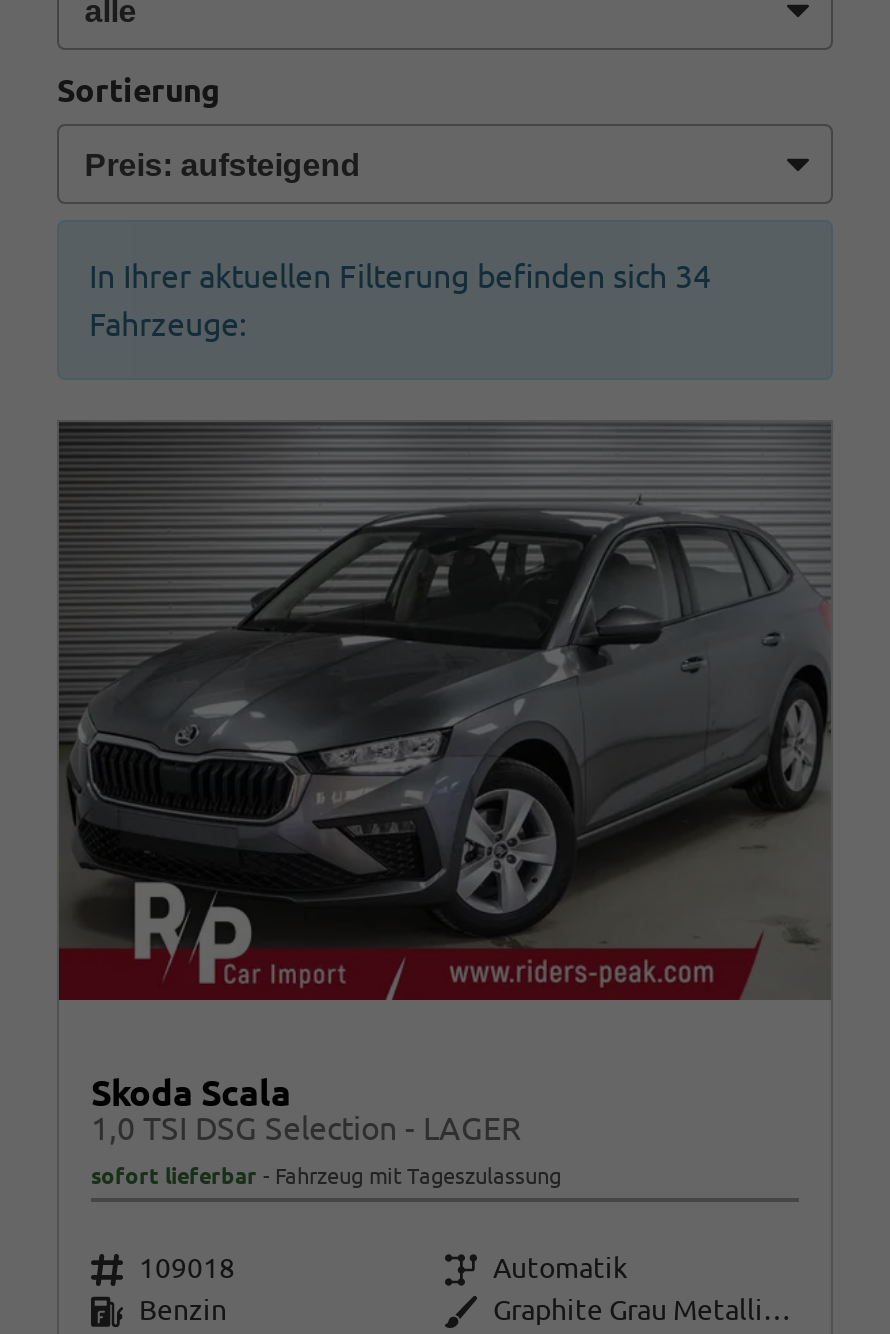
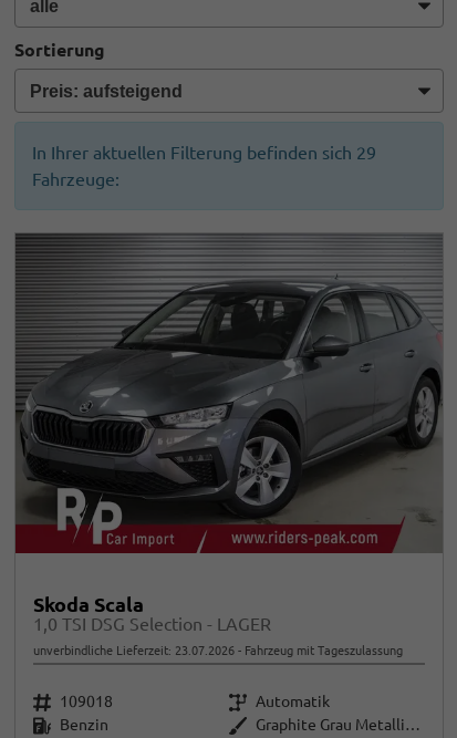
[89,257,711,293] In Ihrer aktuellen Filterung befinden sich 34 -> [32,142,376,162] In Ihrer aktuellen Filterung befinden sich 29
[91,1164,561,1188] sofort lieferbar Fahrzeug mit Tageszulassung -> [33,644,403,657] unverbindliche Lieferzeit: 23.07.2026 Fahrzeug mit Tageszulassung

